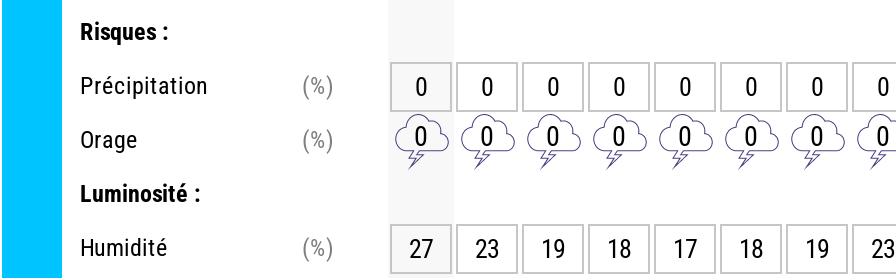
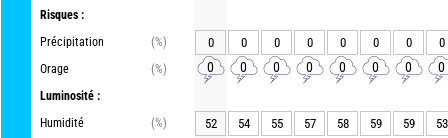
[409,234,433,264] 27 -> [204,116,216,131] 52
[475,234,499,264] 23 -> [237,116,249,131] 54
[541,234,565,264] 19 -> [270,116,282,131] 55
[607,234,631,264] 18 -> [303,116,315,131] 57
[673,234,697,264] 17 -> [336,116,348,131] 58
[739,234,763,264] 18 -> [369,116,381,131] 59
[805,234,829,264] 19 -> [402,116,414,131] 59
[871,234,895,264] 23 -> [435,116,447,131] 53

